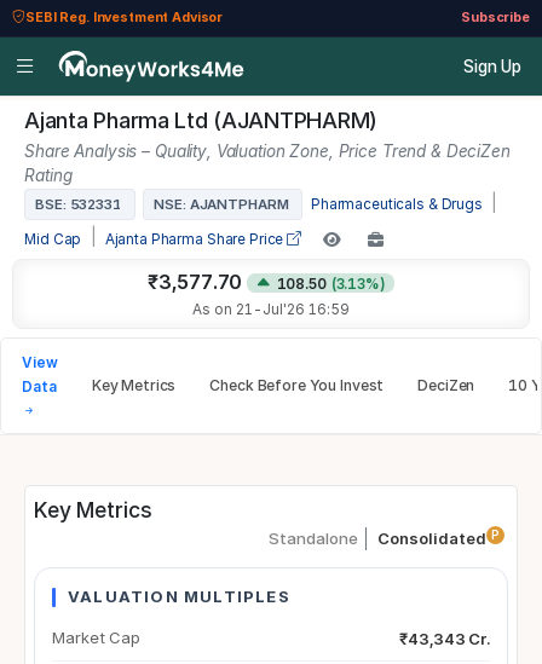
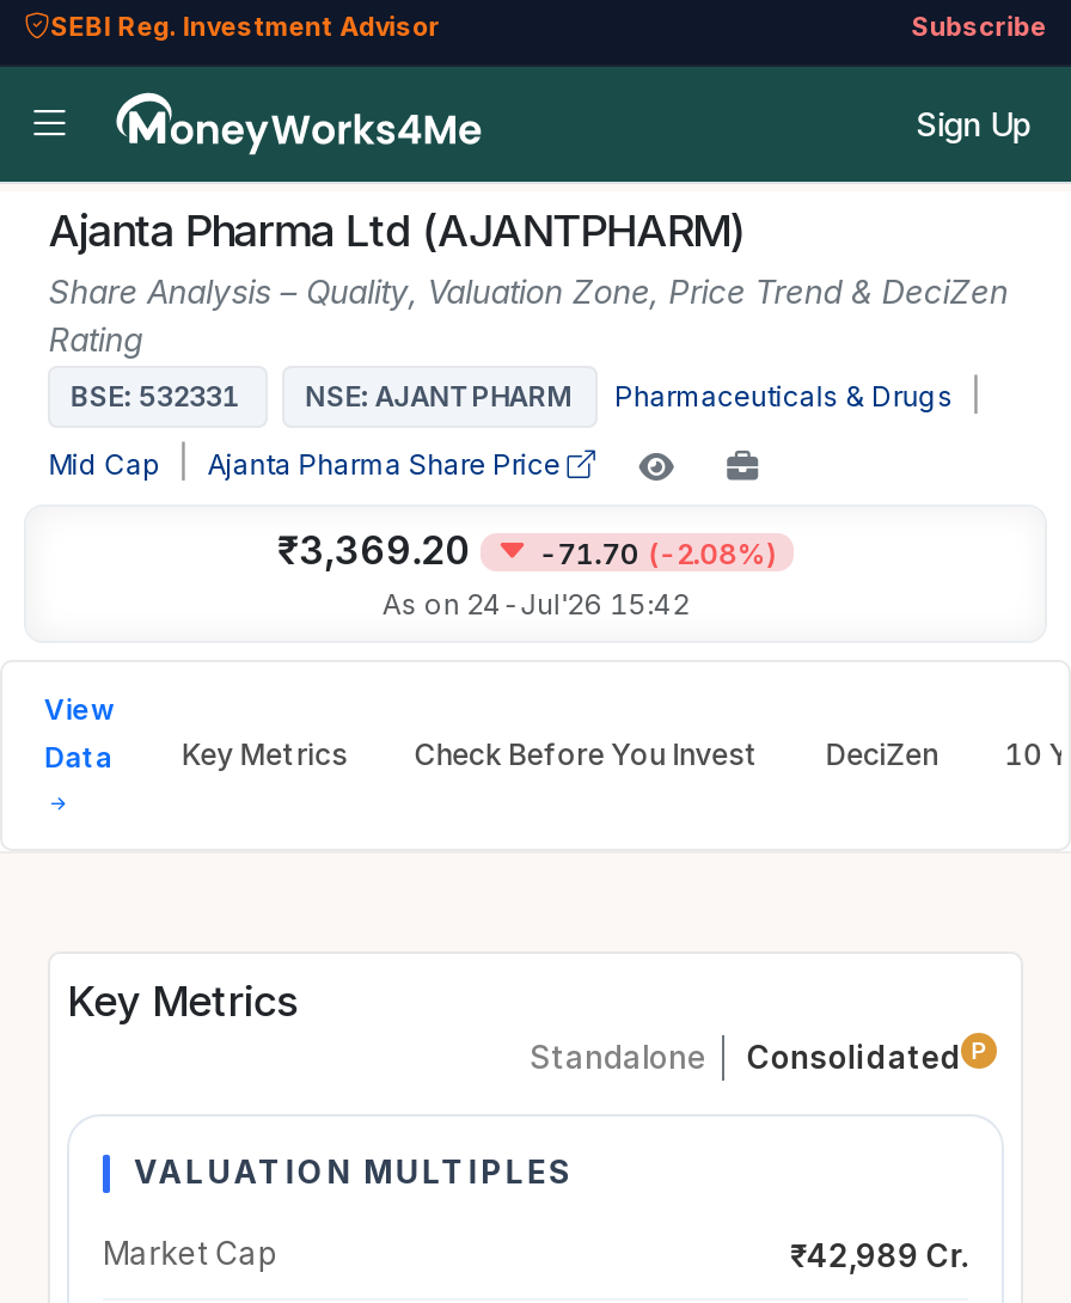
[148,269,247,293] ₹3,577.70 -> [277,525,480,573] ₹3,369.20
[277,275,386,292] 108.50 (3.13%) -> [538,537,777,570] -71.70 (-2.08%)
[193,301,349,318] As on 21-Jul'26 16:59 -> [382,588,689,621] As on 24-Jul'26 15:42
[400,629,490,648] ₹43,343 Cr. -> [790,1236,968,1274] ₹42,989 Cr.

